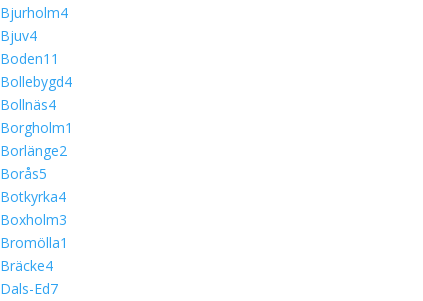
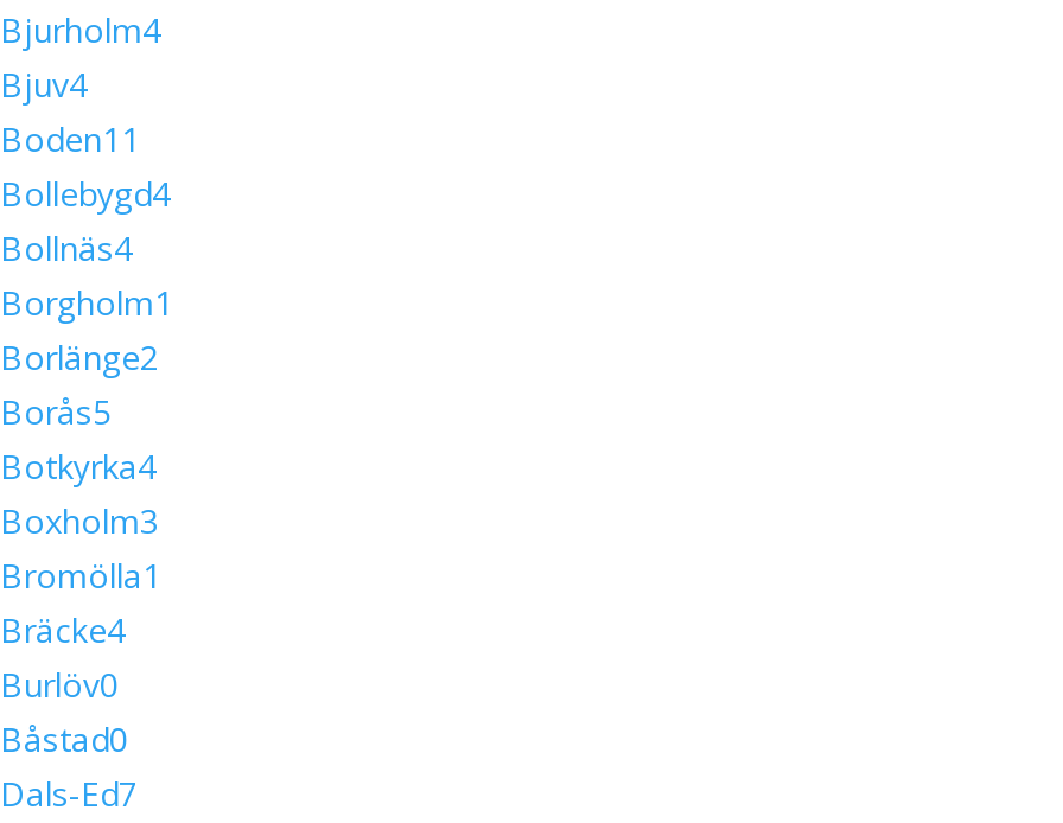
none -> [0,662,128,761] Burlöv0 | Båstad0

